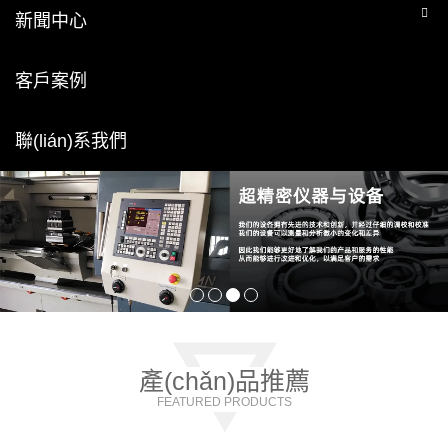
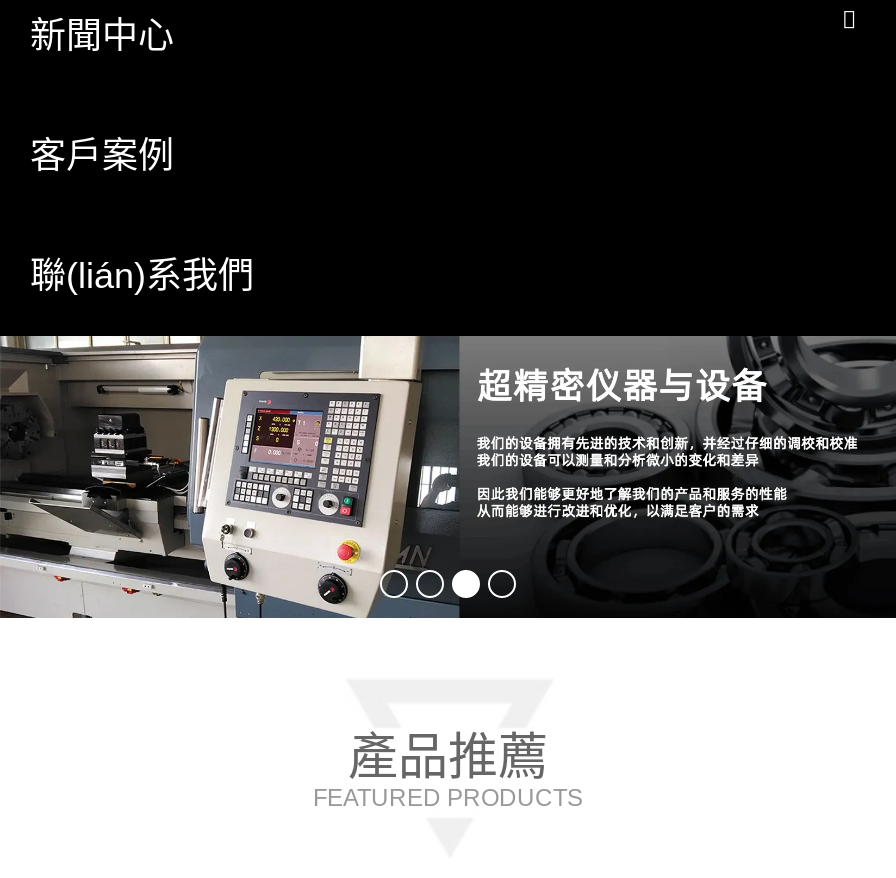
[138,367,309,395] 產(chǎn)品推薦 -> [348,728,548,784] 產品推薦

